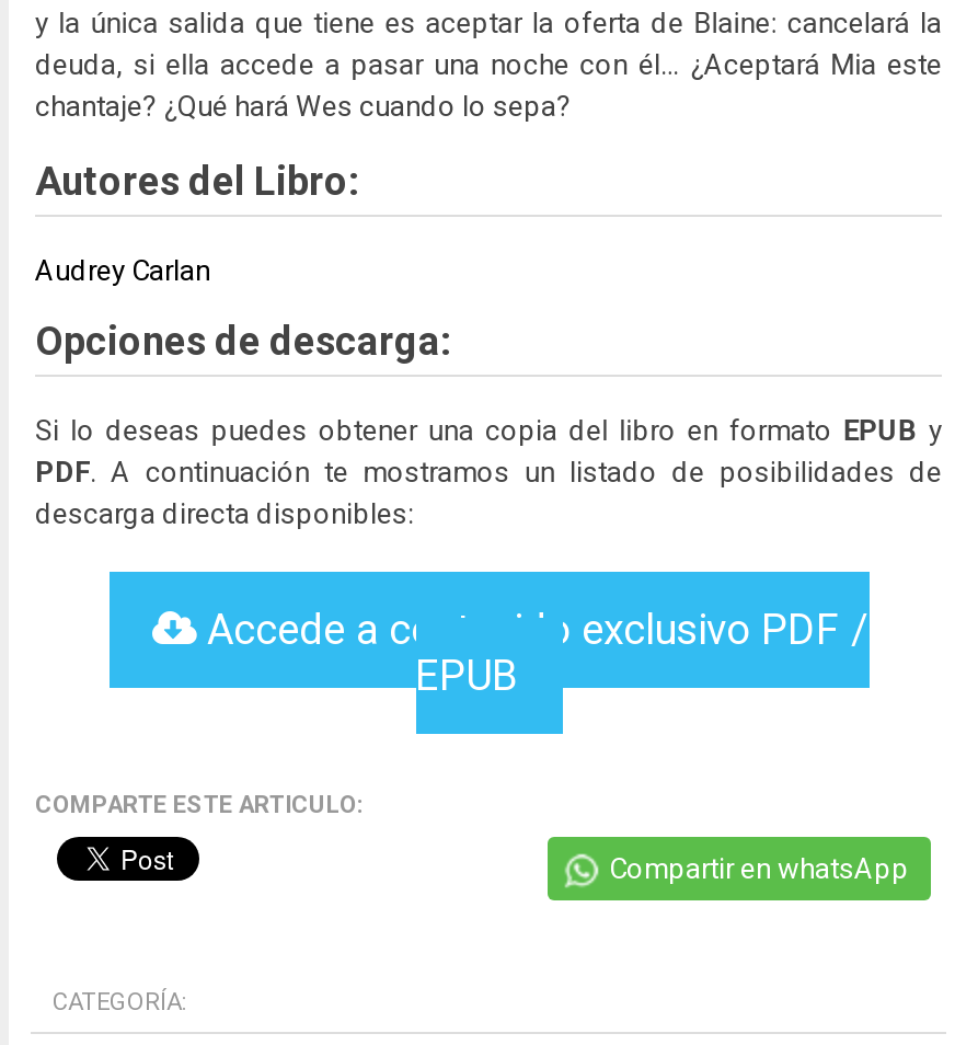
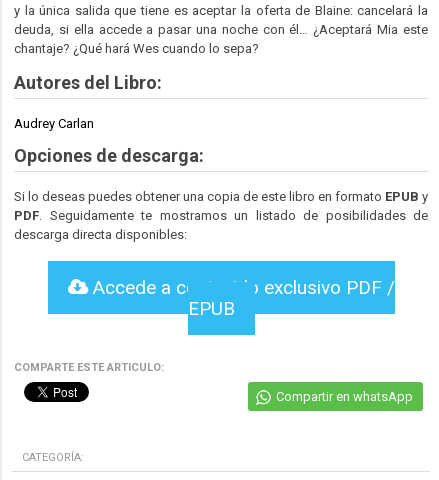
[35,413,942,488] Si lo deseas puedes obtener una copia del libro en formato EPUB y | PDF. A continuación te mostramos un listado de posibilidades de -> [14,189,428,223] Si lo deseas puedes obtener una copia de este libro en formato EPUB y | PDF. Seguidamente te mostramos un listado de posibilidades de

